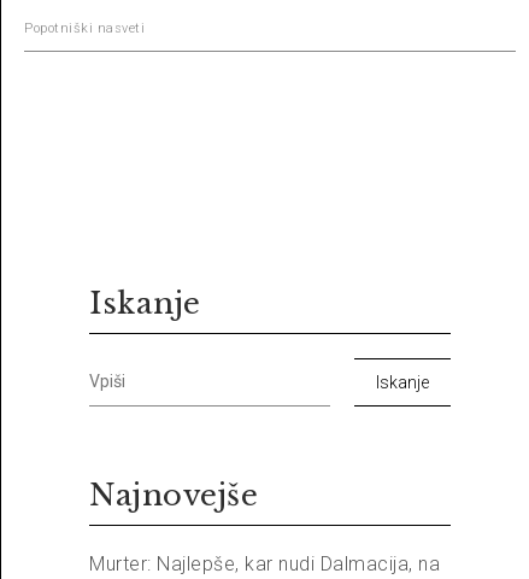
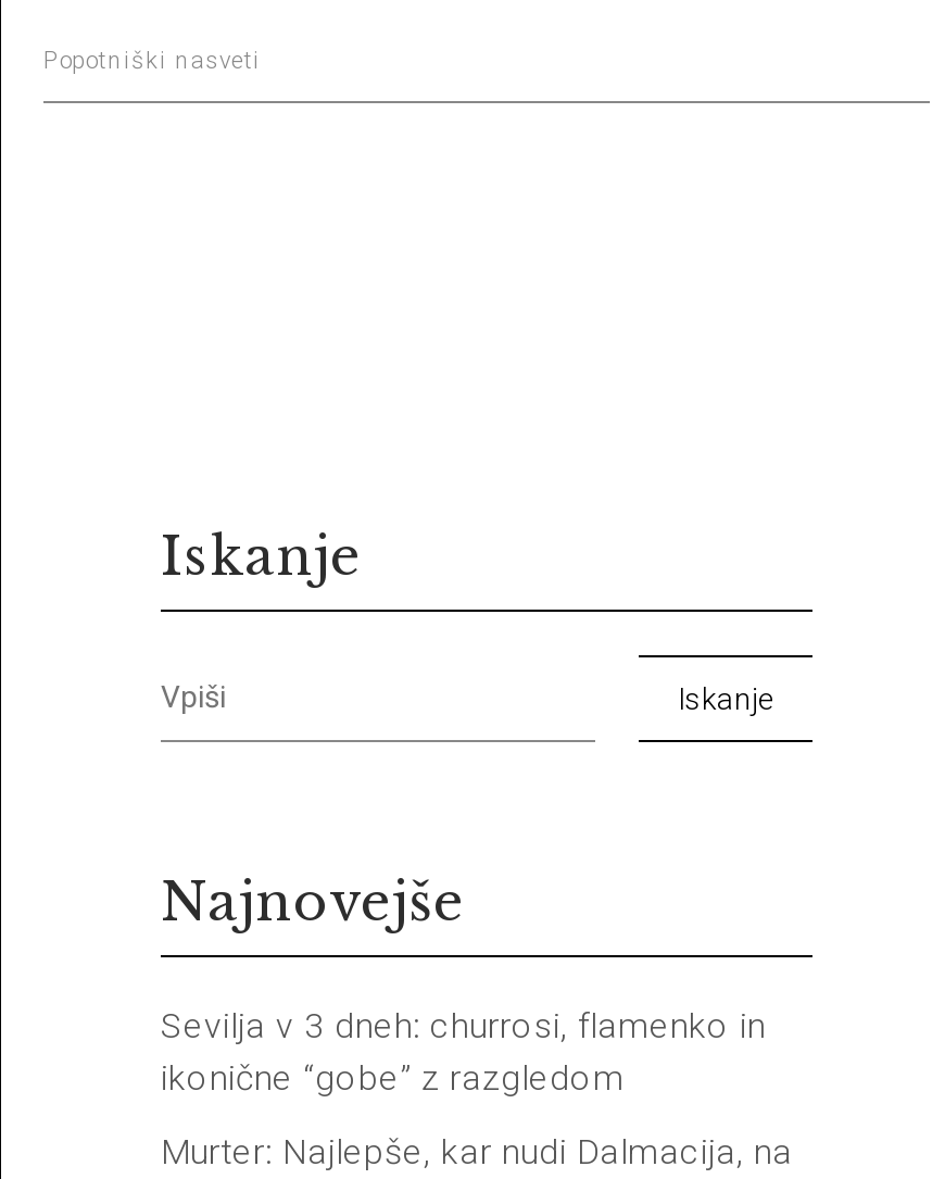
none -> [161,1004,766,1098] Sevilja v 3 dneh: churrosi, flamenko in | ikonične “gobe” z razgledom

